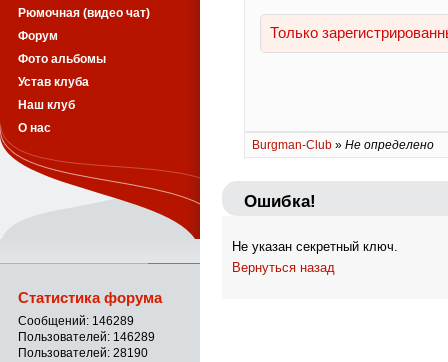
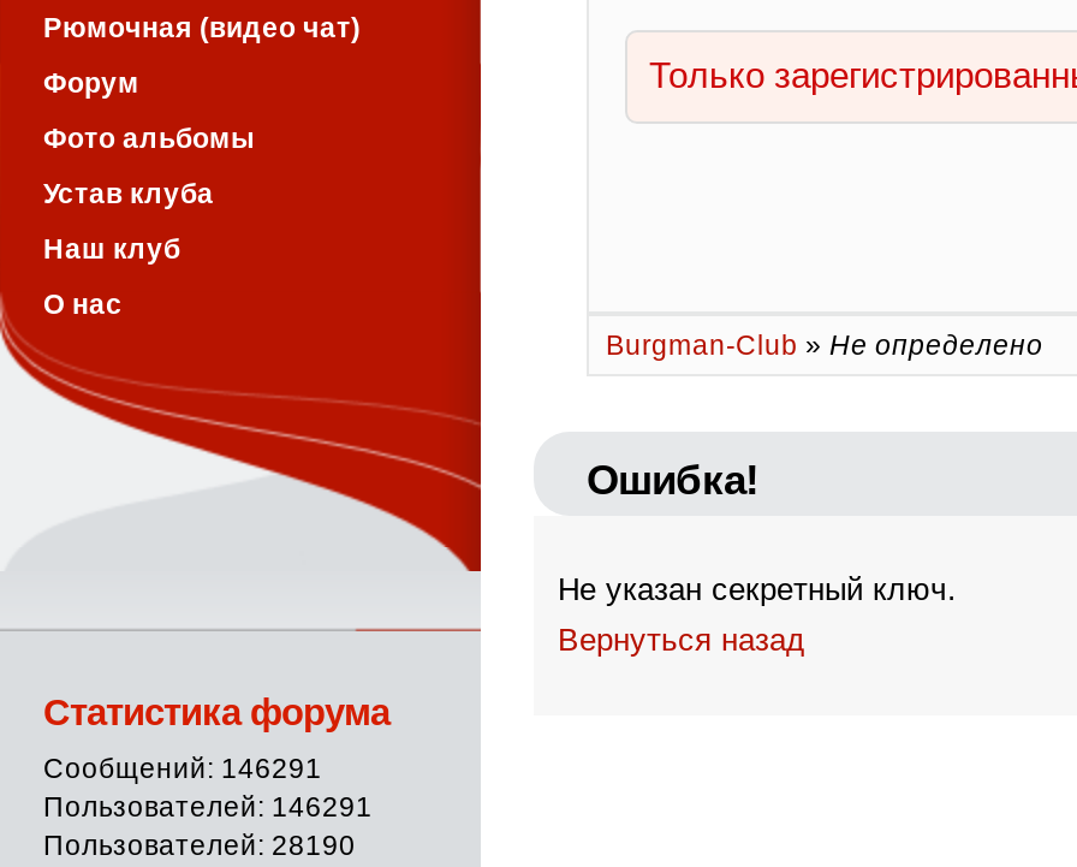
[18,315,134,327] Сообщений: 146289 -> [43,755,322,784] Сообщений: 146291
[18,331,155,343] Пользователей: 146289 -> [43,793,373,822] Пользователей: 146291

